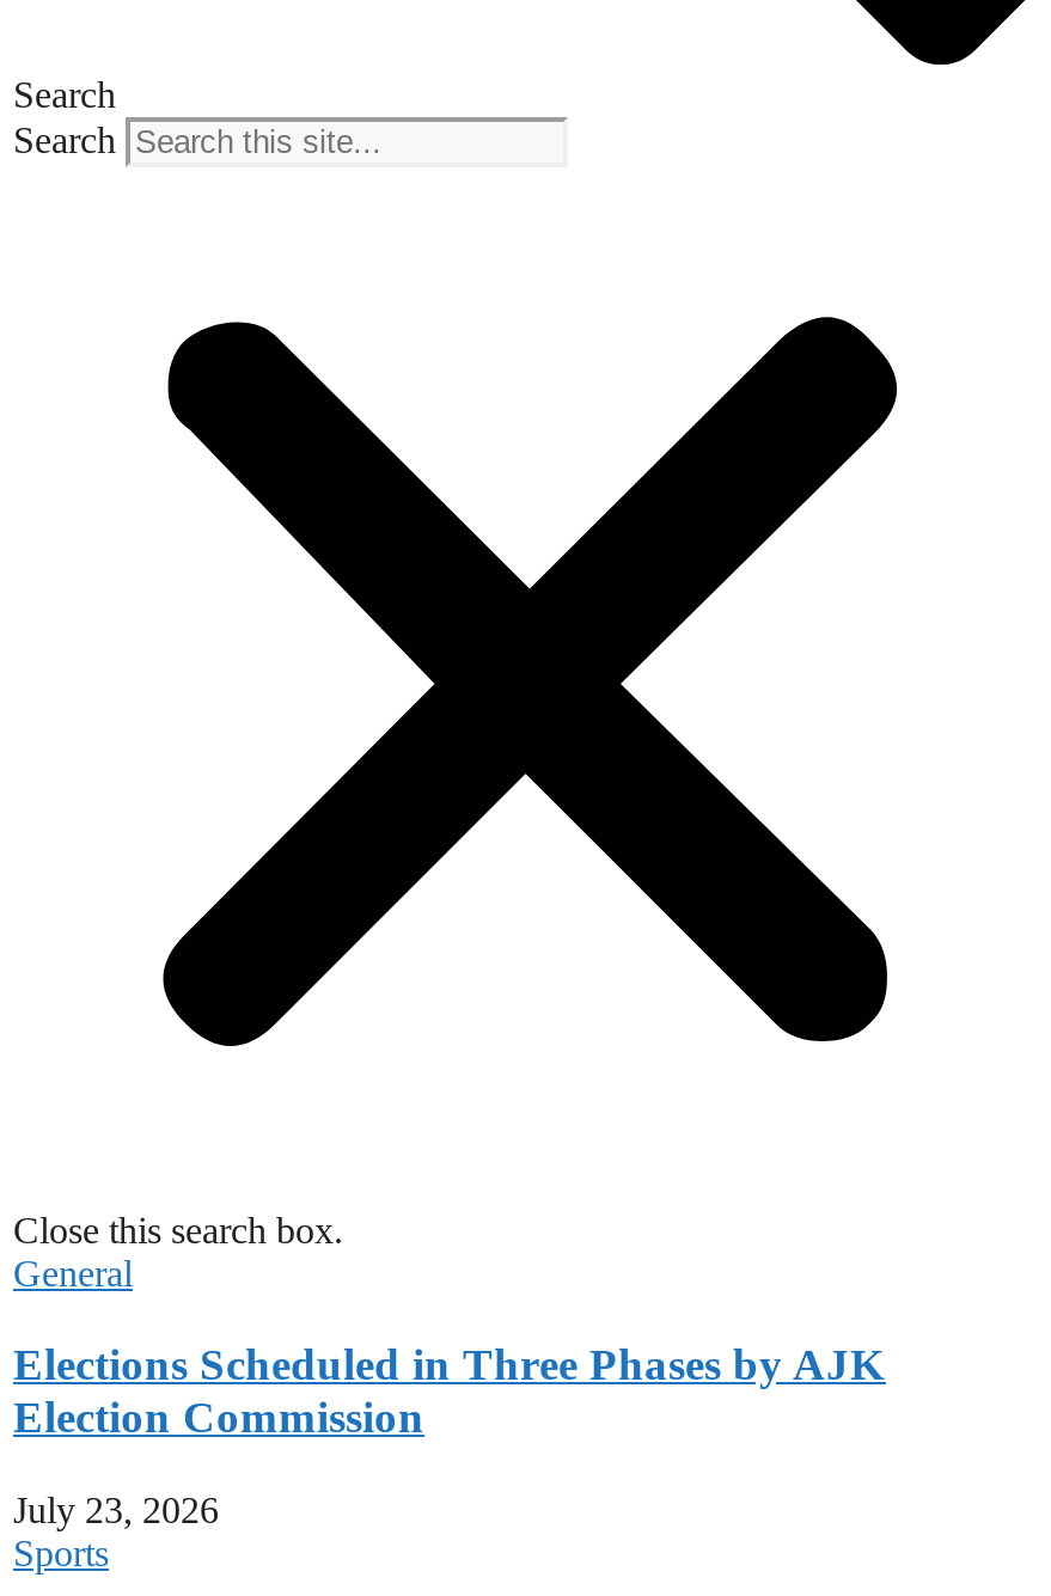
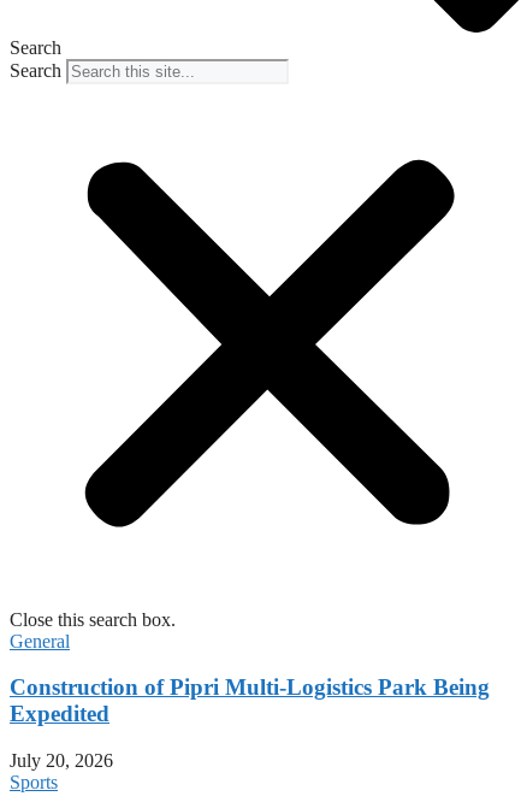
[13,1340,886,1443] Elections Scheduled in Three Phases by AJK | Election Commission -> [10,675,490,727] Construction of Pipri Multi-Logistics Park Being | Expedited
[13,1490,219,1530] July 23, 2026 -> [10,750,113,771] July 20, 2026

